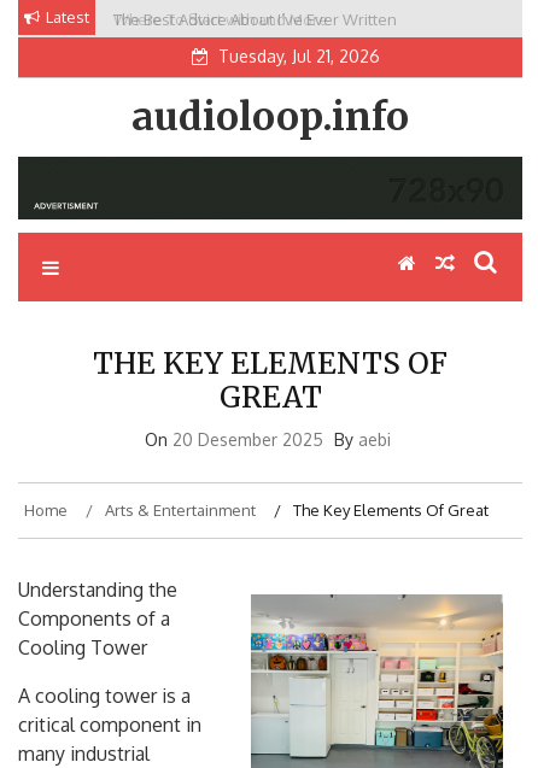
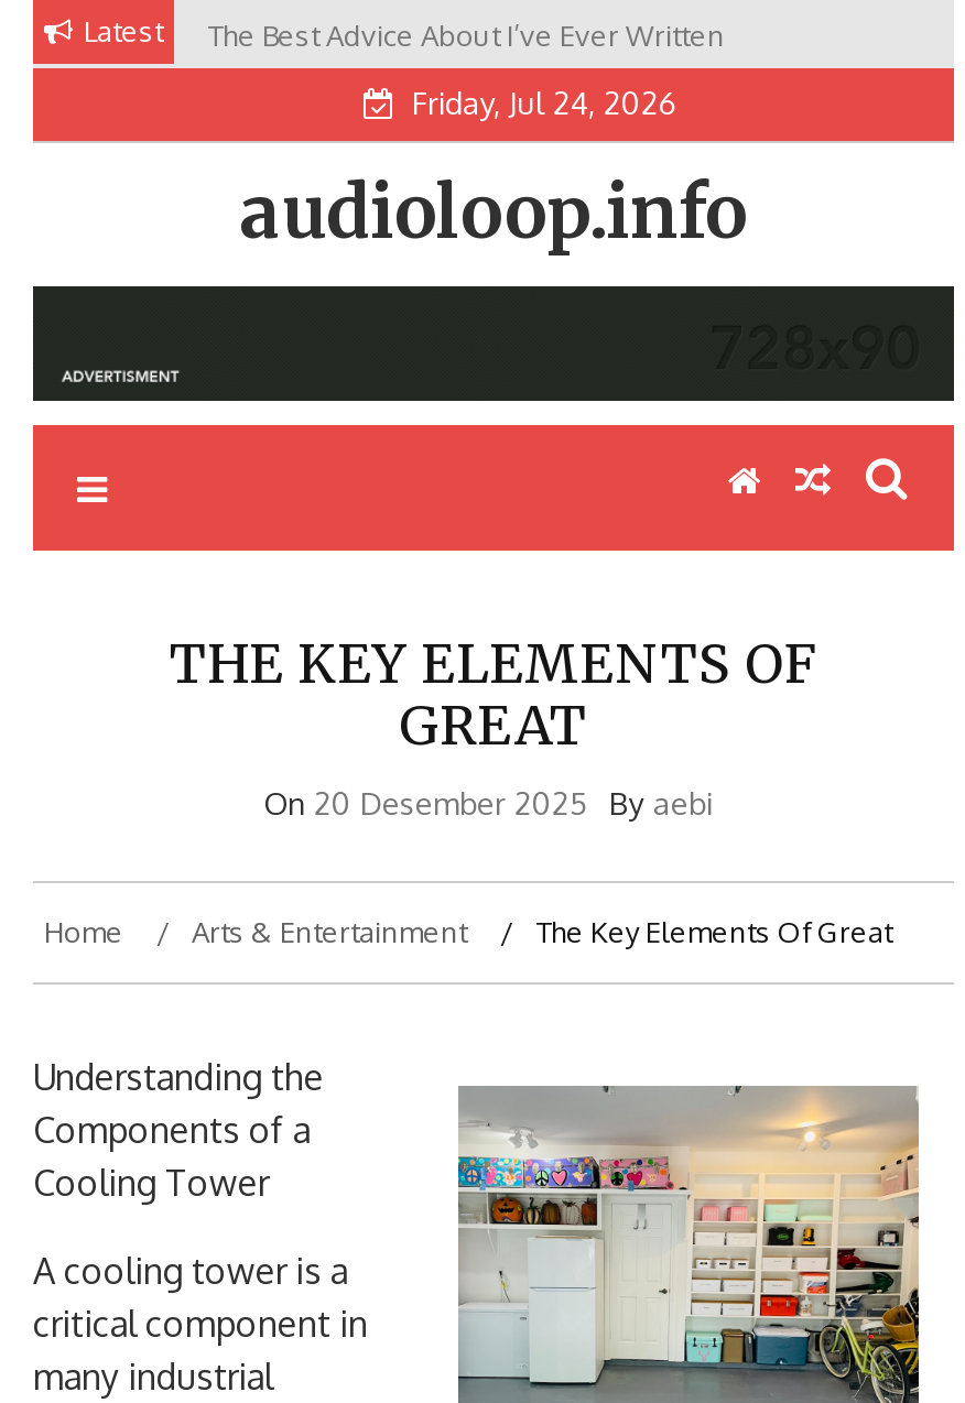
[213,46,379,66] Tuesday, Jul 21, 2026 -> [403,84,679,121] Friday, Jul 24, 2026

